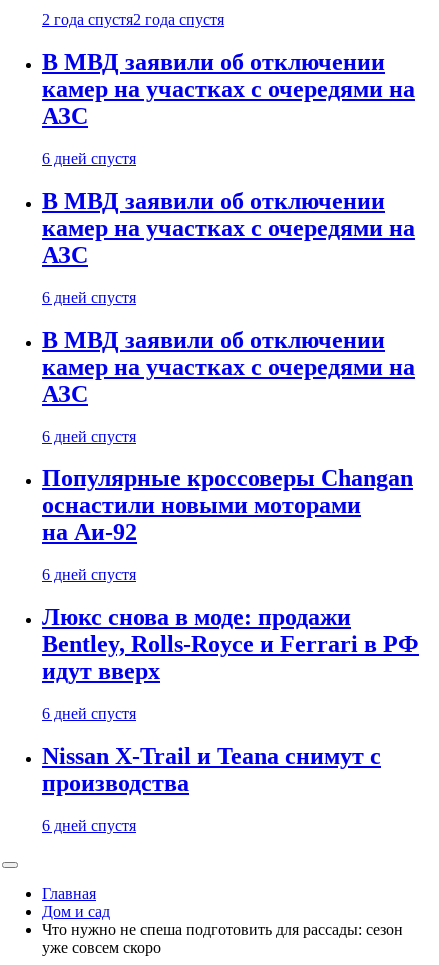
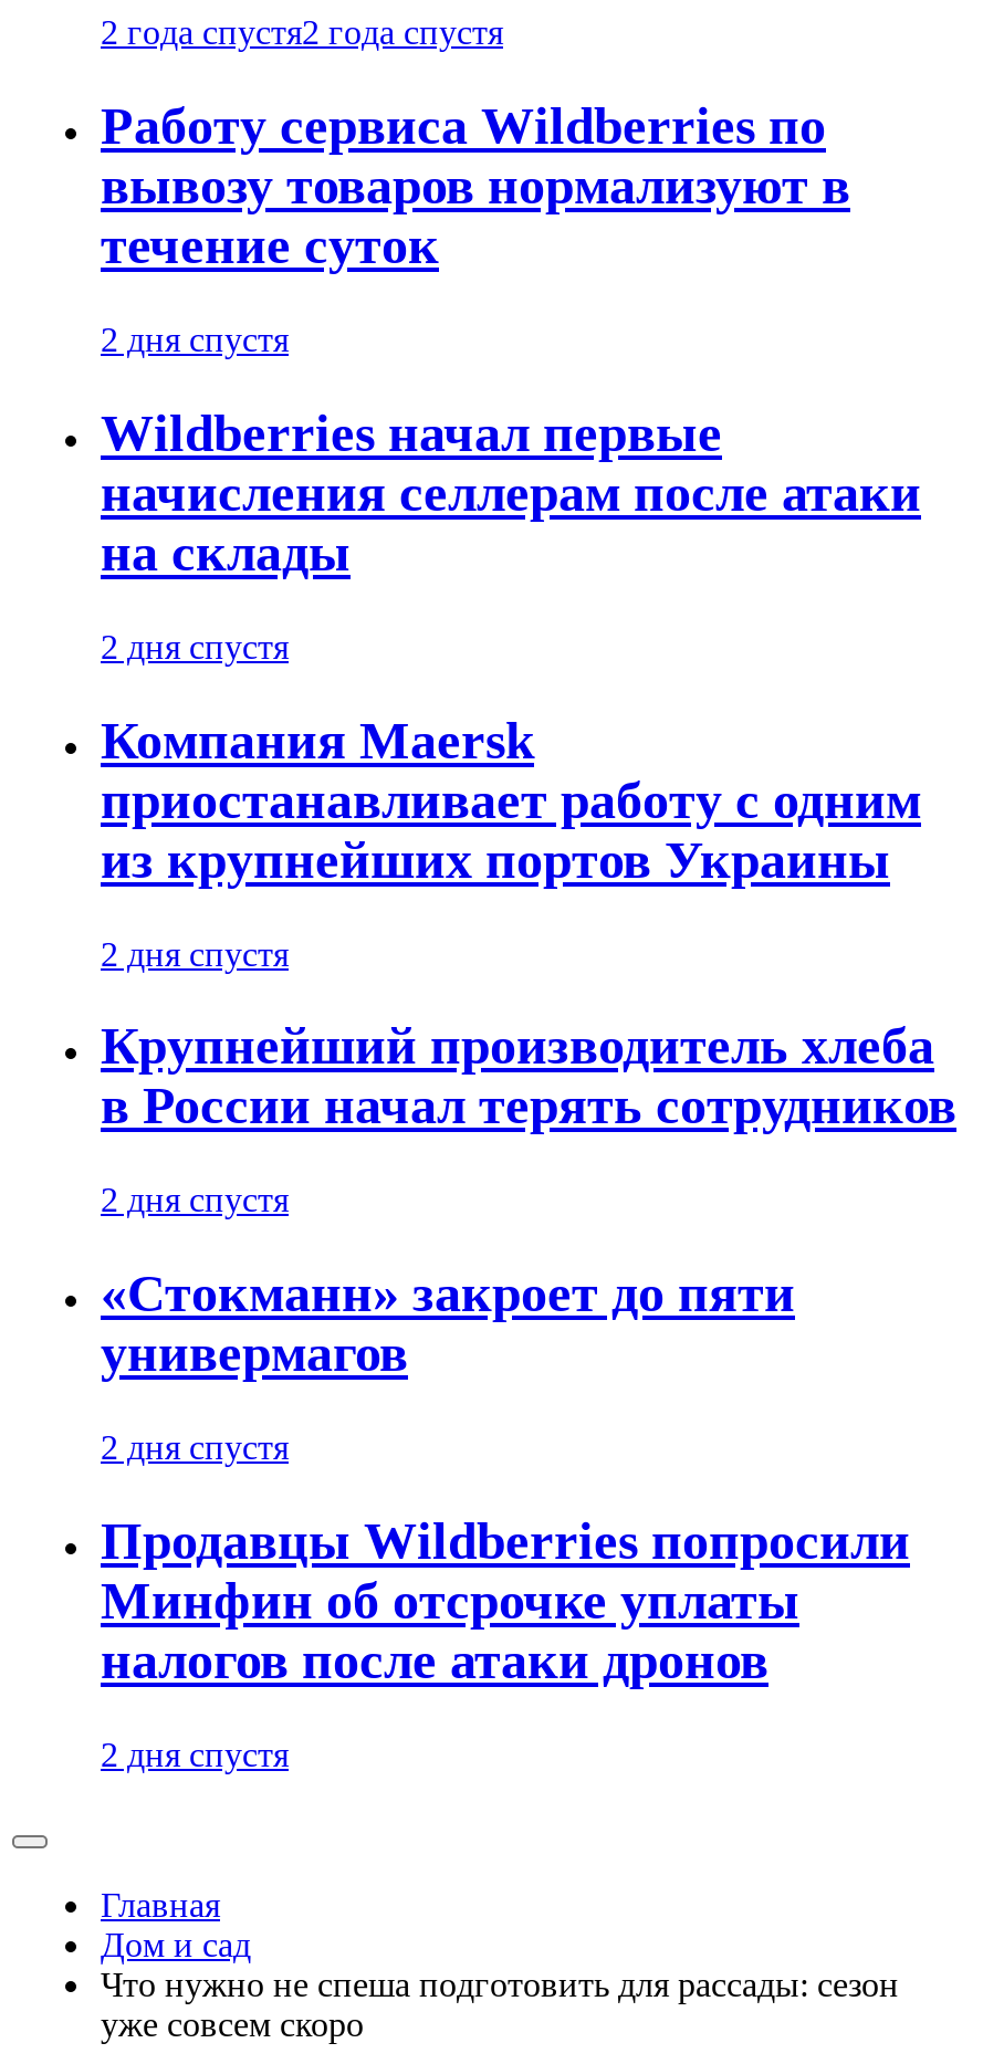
[42,49,415,129] В МВД заявили об отключении | камер на участках с очередями на | АЗС -> [101,97,850,274] Работу сервиса Wildberries по | вывозу товаров нормализуют в | течение суток
[42,150,136,167] 6 дней спустя -> [101,320,289,358] 2 дня спустя
[42,188,415,268] В МВД заявили об отключении | камер на участках с очередями на | АЗС -> [101,404,921,581] Wildberries начал первые | начисления селлерам после атаки | на склады
[42,289,136,306] 6 дней спустя -> [101,627,289,665] 2 дня спустя
[42,327,415,407] В МВД заявили об отключении | камер на участках с очередями на | АЗС -> [101,711,921,888] Компания Maersk | приостанавливает работу с одним | из крупнейших портов Украины
[42,428,136,445] 6 дней спустя -> [101,934,289,972] 2 дня спустя
[42,465,413,545] Популярные кроссоверы Changan | оснастили новыми моторами | на Аи-92 -> [101,1018,956,1135] Крупнейший производитель хлеба | в России начал терять сотрудников
[42,566,136,583] 6 дней спустя -> [101,1182,289,1219] 2 дня спустя
[42,604,419,684] Люкс снова в моде: продажи | Bentley, Rolls-Royce и Ferrari в РФ | идут вверх -> [101,1265,795,1383] «Стокманн» закроет до пяти | универмагов
[42,705,136,722] 6 дней спустя -> [101,1429,289,1466] 2 дня спустя
[42,743,381,796] Nissan X-Trail и Teana снимут с | производства -> [101,1513,910,1689] Продавцы Wildberries попросили | Минфин об отсрочке уплаты | налогов после атаки дронов
[42,817,136,834] 6 дней спустя -> [101,1736,289,1773] 2 дня спустя

